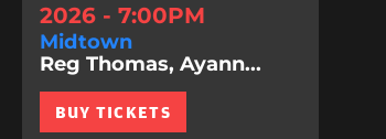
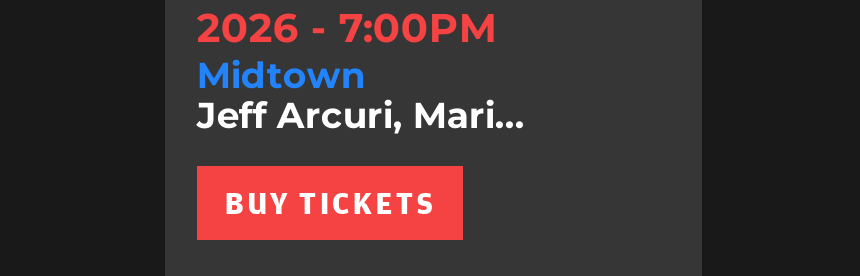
[39,52,261,76] Reg Thomas, Ayann... -> [197,94,525,138] Jeff Arcuri, Mari...

